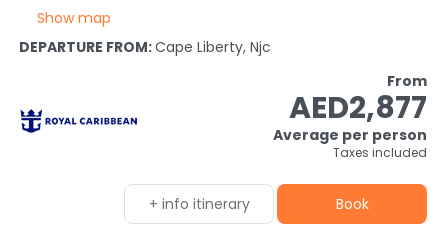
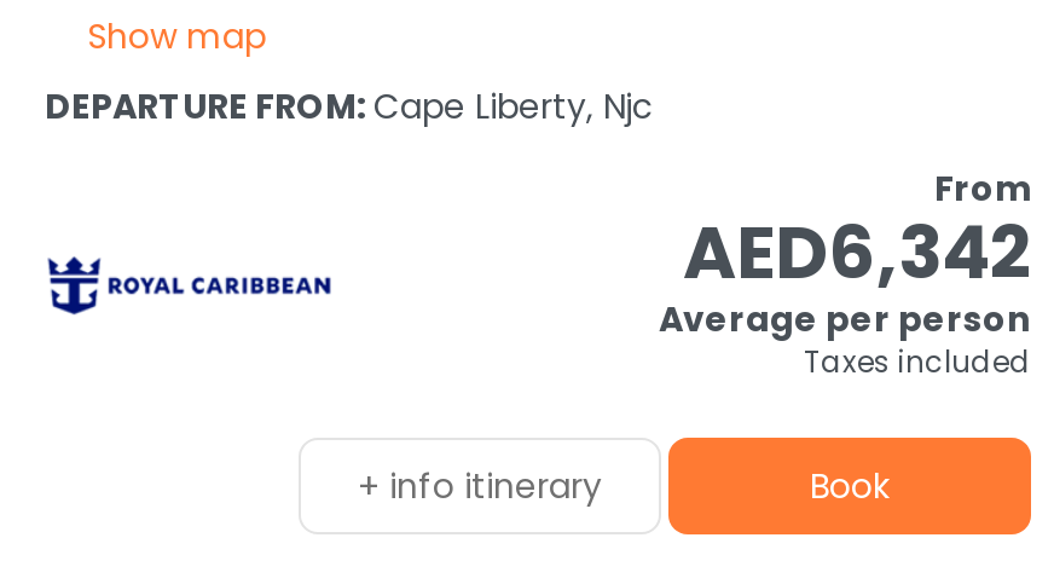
[289,87,427,129] AED2,877 -> [683,203,1031,304] AED6,342

